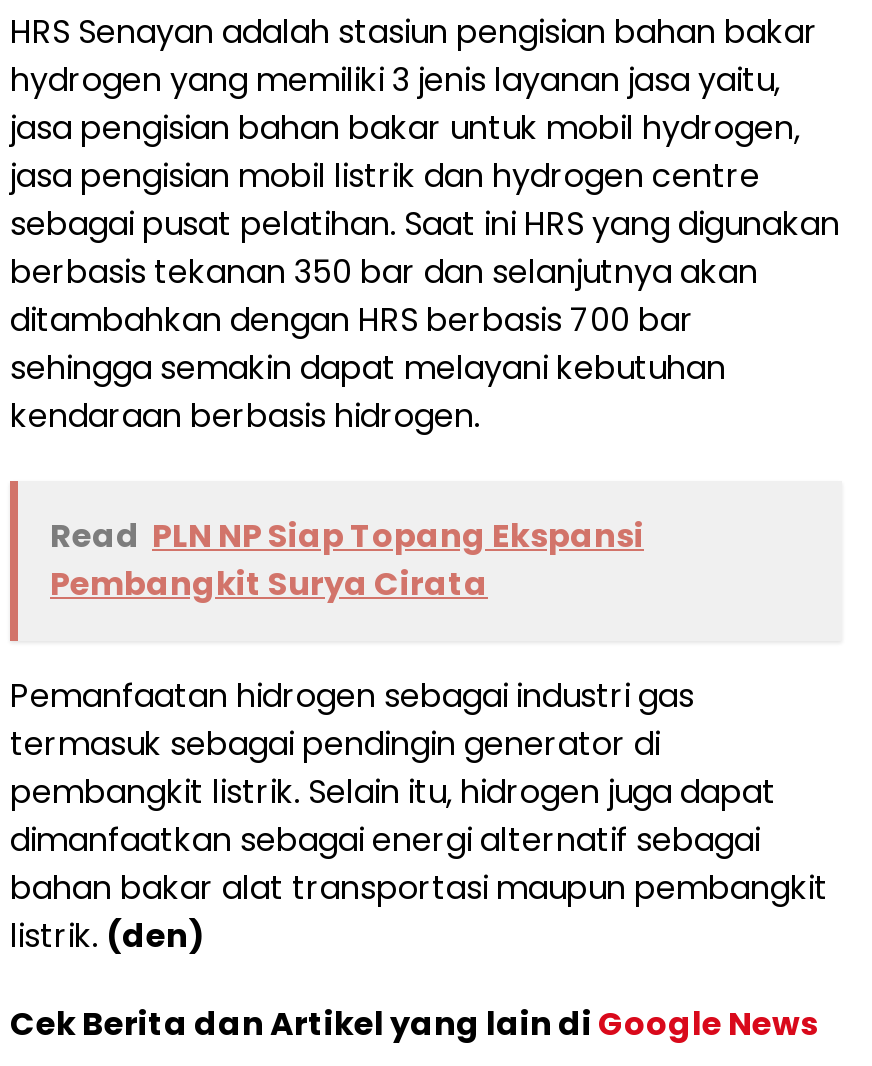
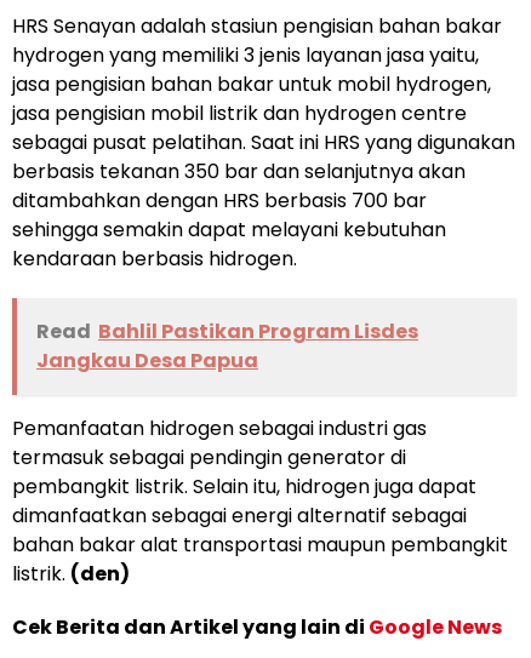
[50,513,644,607] Read PLN NP Siap Topang Ekspansi | Pembangkit Surya Cirata -> [36,317,418,374] Read Bahlil Pastikan Program Lisdes | Jangkau Desa Papua

